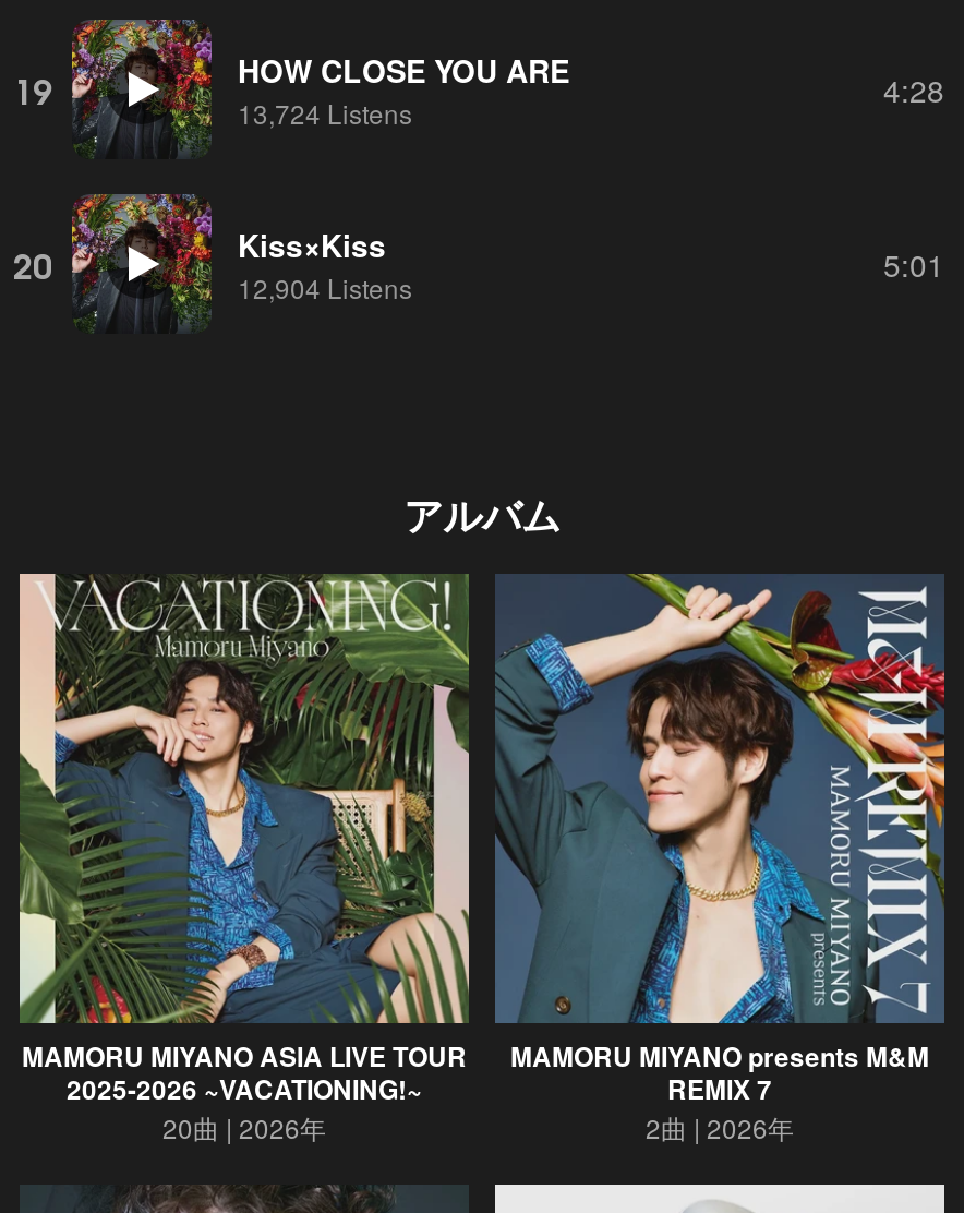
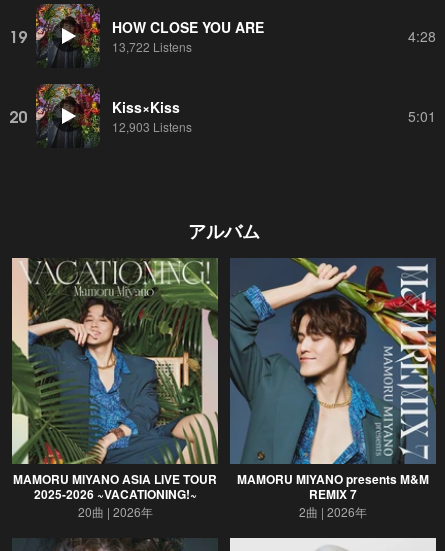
[238,93,412,130] 13,724 Listens -> [112,37,192,54] 13,722 Listens
[238,267,412,304] 12,904 Listens -> [112,117,192,134] 12,903 Listens

